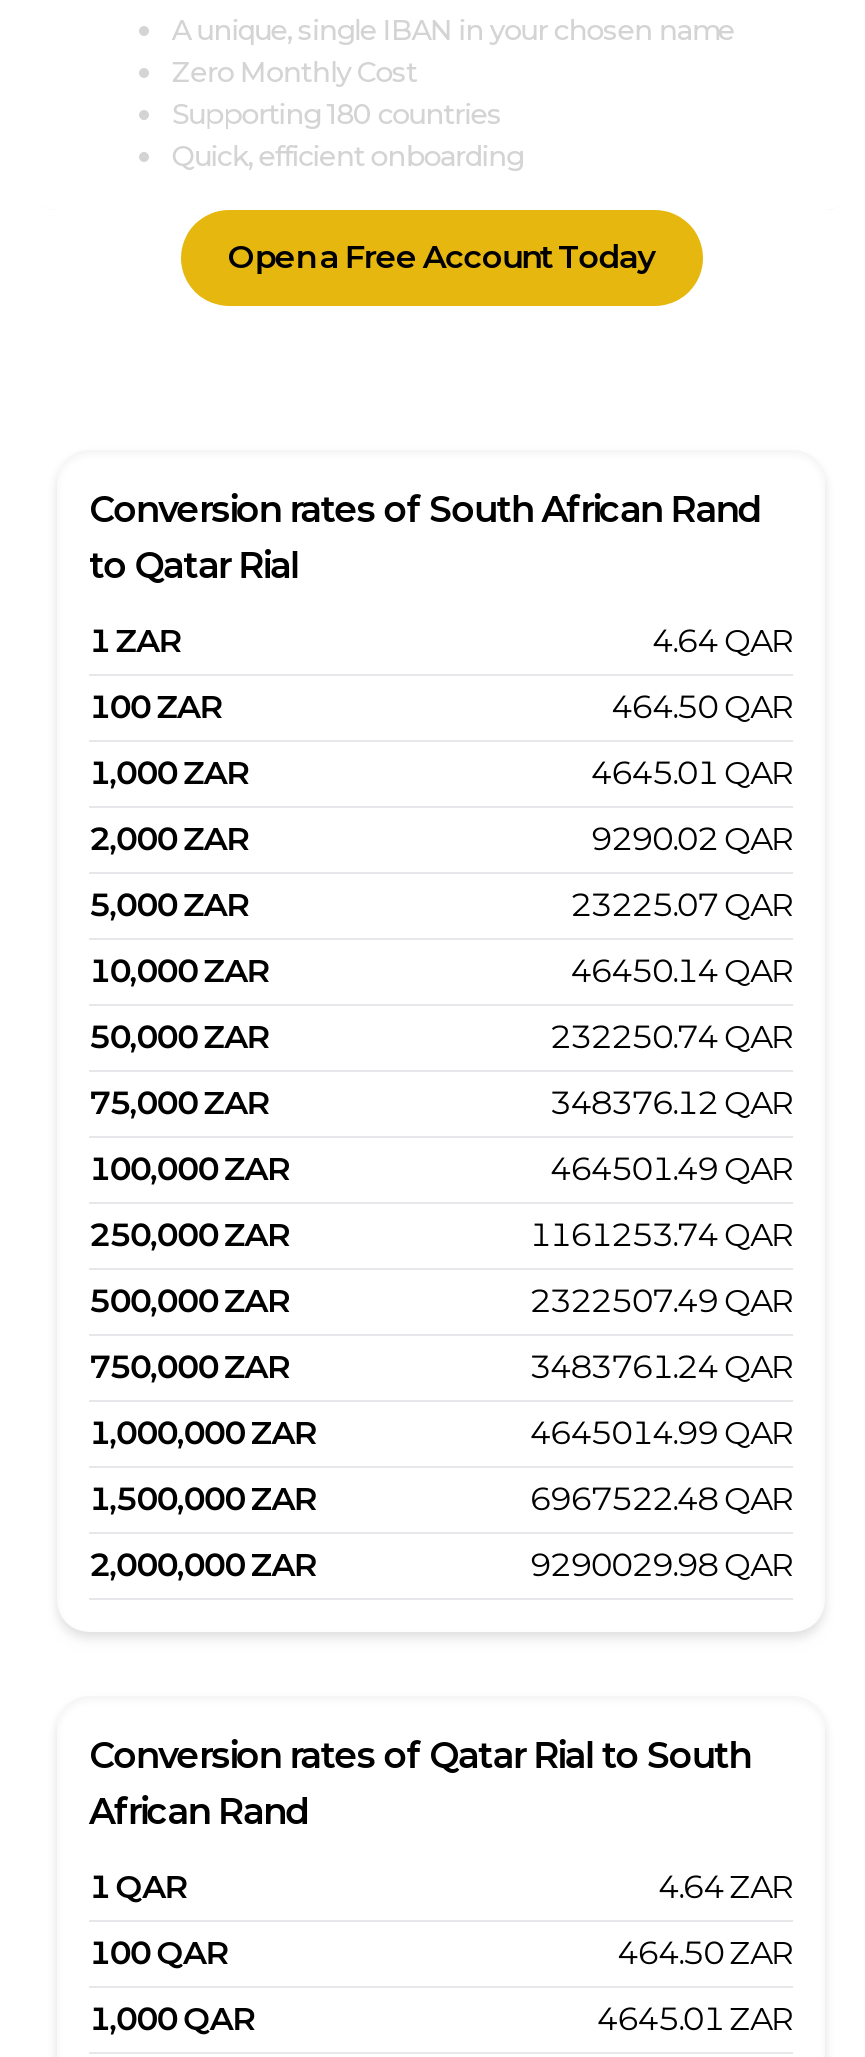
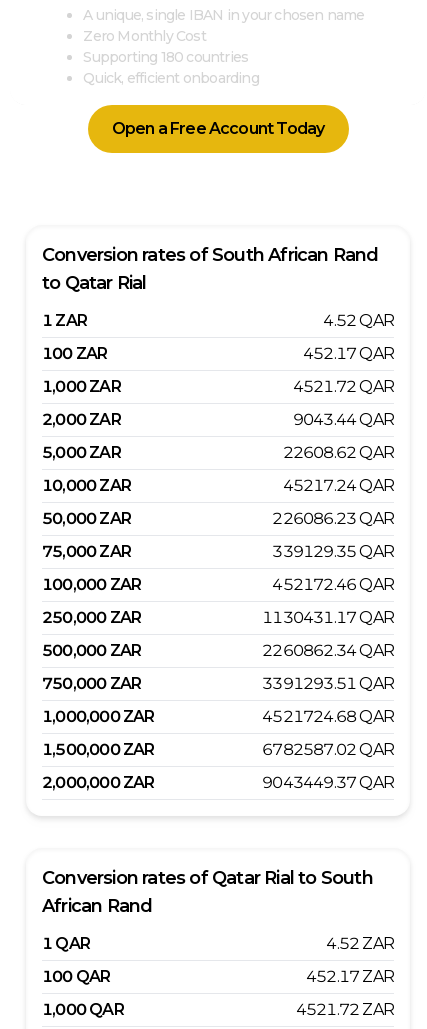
[652,622,793,660] 4.64 QAR -> [323,311,394,330] 4.52 QAR
[611,688,793,726] 464.50 QAR -> [303,344,394,363] 452.17 QAR
[591,754,793,792] 4645.01 QAR -> [293,377,394,396] 4521.72 QAR
[591,820,793,858] 9290.02 QAR -> [293,410,394,429] 9043.44 QAR
[570,886,793,924] 23225.07 QAR -> [283,443,394,462] 22608.62 QAR
[570,952,793,990] 46450.14 QAR -> [283,476,394,495] 45217.24 QAR
[550,1018,793,1056] 232250.74 QAR -> [272,509,394,528] 226086.23 QAR
[550,1084,793,1122] 348376.12 QAR -> [272,542,394,561] 339129.35 QAR
[550,1150,793,1188] 464501.49 QAR -> [272,575,394,594] 452172.46 QAR
[529,1216,793,1254] 1161253.74 QAR -> [262,608,394,627] 1130431.17 QAR
[529,1282,793,1320] 2322507.49 QAR -> [262,641,394,660] 2260862.34 QAR
[529,1348,793,1386] 3483761.24 QAR -> [262,674,394,693] 3391293.51 QAR
[529,1414,793,1452] 4645014.99 QAR -> [262,707,394,726] 4521724.68 QAR
[529,1480,793,1518] 6967522.48 QAR -> [262,740,394,759] 6782587.02 QAR
[529,1546,793,1584] 9290029.98 QAR -> [262,773,394,792] 9043449.37 QAR
[658,1868,793,1906] 4.64 ZAR -> [326,934,394,953] 4.52 ZAR
[617,1934,793,1972] 464.50 ZAR -> [306,967,394,986] 452.17 ZAR
[597,2000,793,2038] 4645.01 ZAR -> [296,1000,394,1019] 4521.72 ZAR

